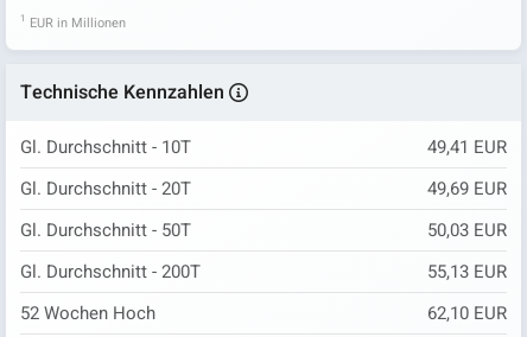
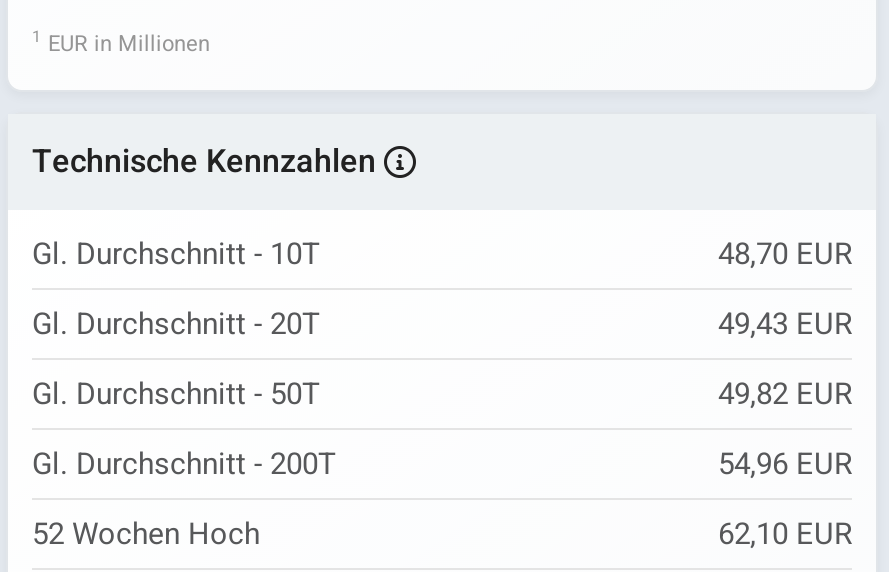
[427,135,507,161] 49,41 EUR -> [718,233,852,277] 48,70 EUR
[427,176,507,202] 49,69 EUR -> [718,303,852,347] 49,43 EUR
[427,218,507,244] 50,03 EUR -> [718,373,852,417] 49,82 EUR
[427,259,507,285] 55,13 EUR -> [718,443,852,487] 54,96 EUR

